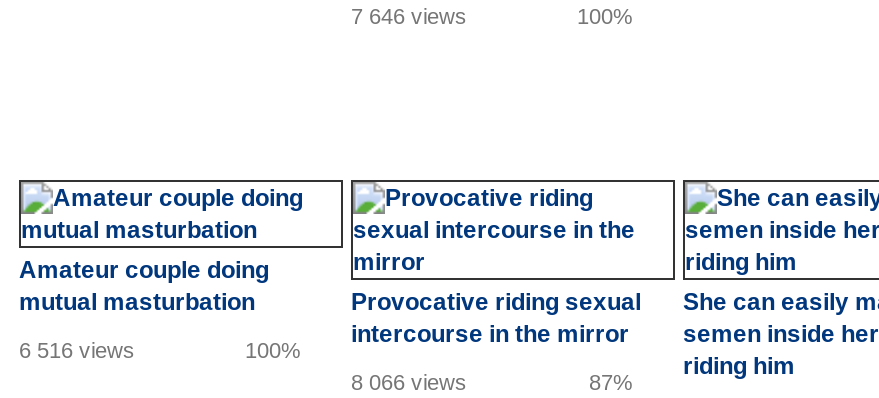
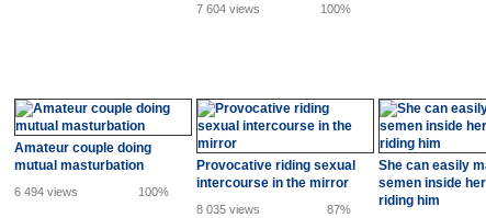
[351,3,467,27] 7 646 views -> [196,2,260,15] 7 604 views
[19,337,135,361] 6 516 views -> [14,185,78,198] 6 494 views
[351,369,467,393] 8 066 views -> [196,202,260,215] 8 035 views

